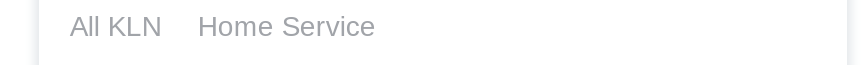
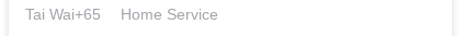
[70,10,170,42] All KLN -> [26,5,106,23] Tai Wai+65

